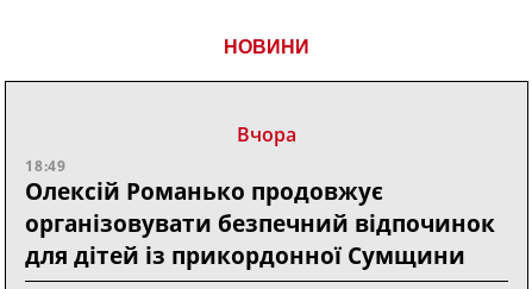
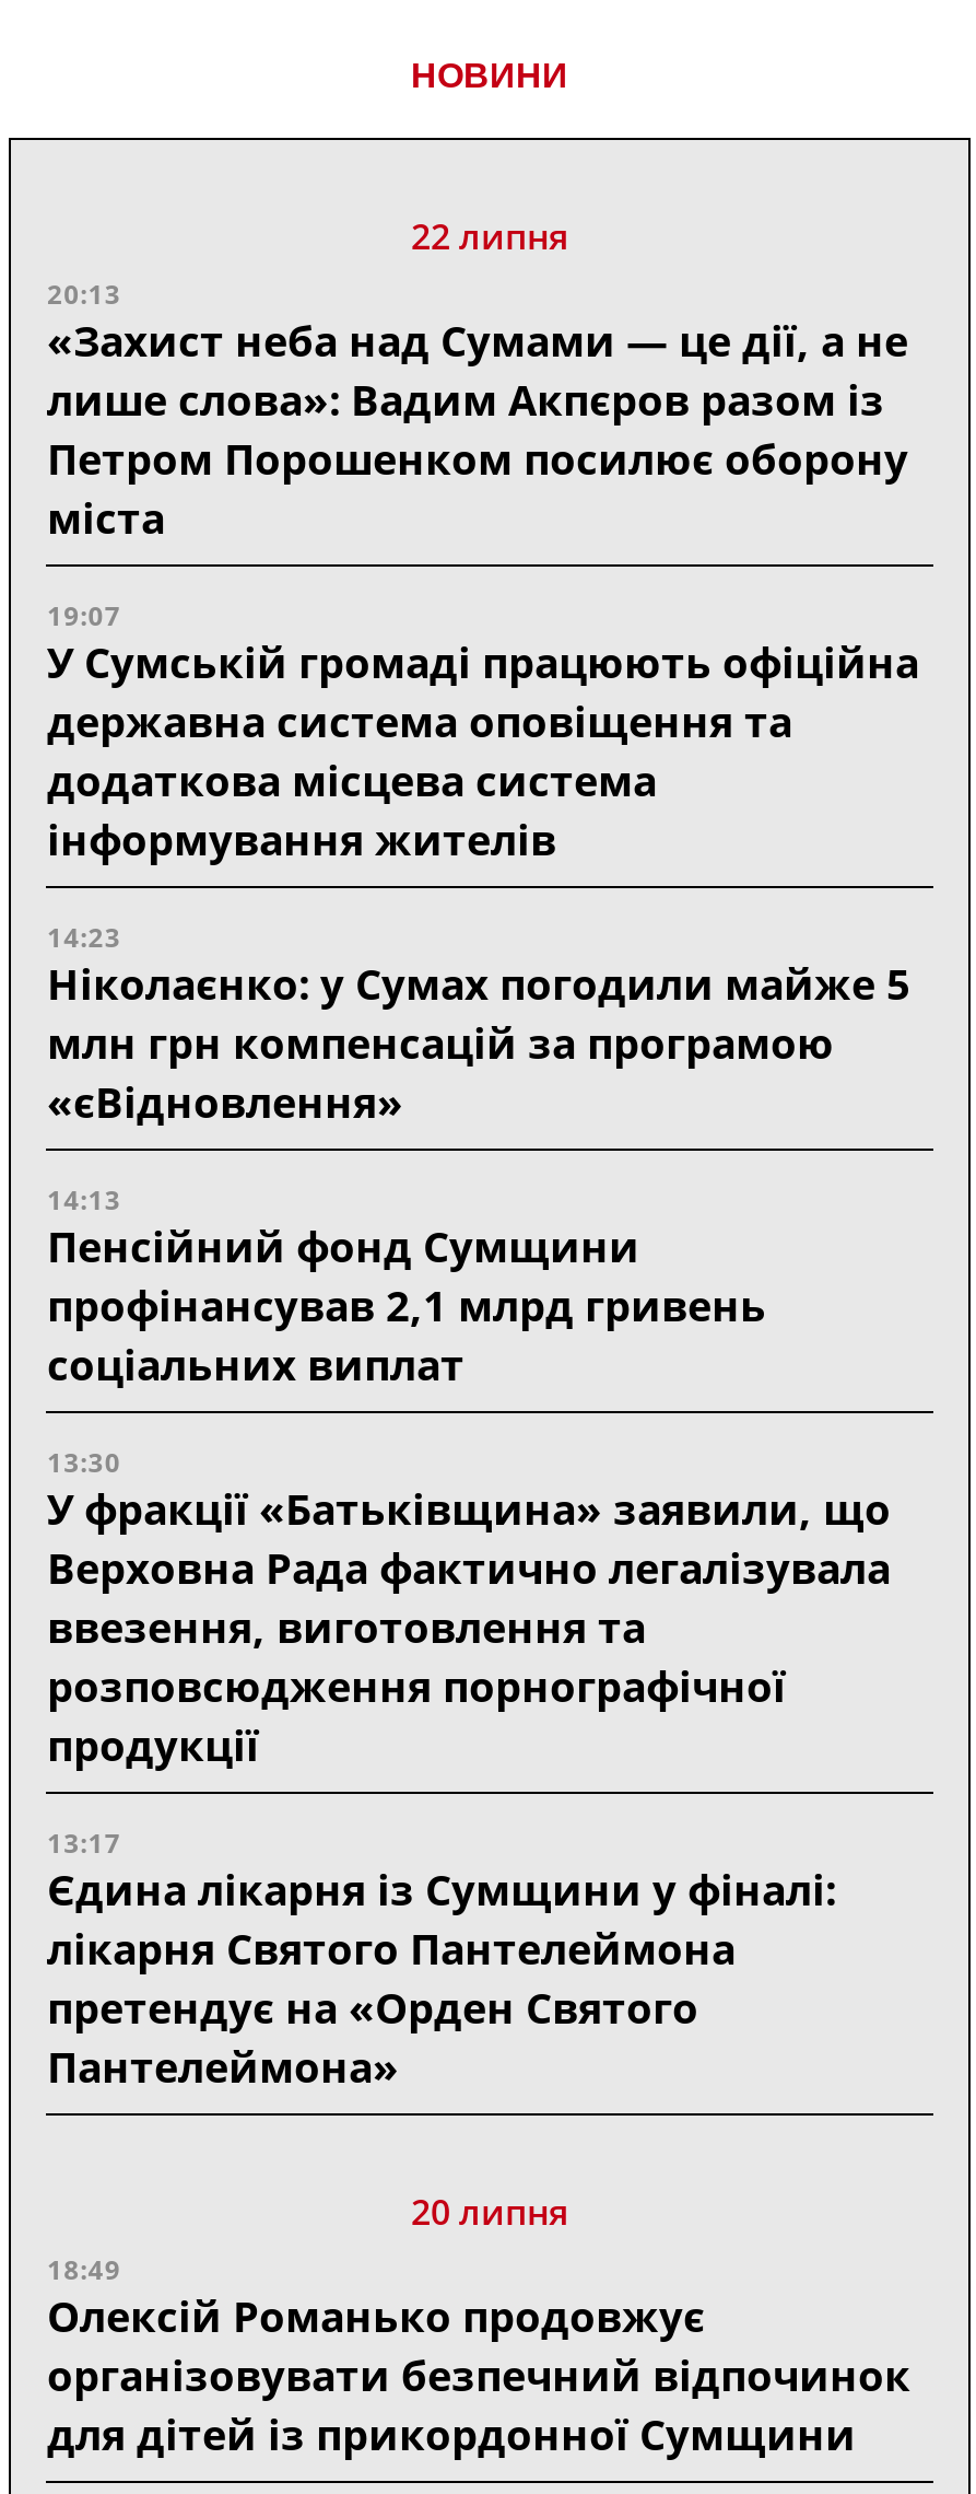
[237,121,296,147] Вчора -> [47,211,919,2235] 22 липня | 20:13 | «Захист неба над Сумами — це дії, а не | лише слова»: Вадим Акпєров разом із | Петром Порошенком посилює оборону | міста | 19:07 | У Сумській громаді працюють офіційна | державна система оповіщення та | додаткова місцева система | інформування жителів | 14:23 | Ніколаєнко: у Сумах погодили майже 5 | млн грн компенсацій за програмою | «єВідновлення» | 14:13 | Пенсійний фонд Сумщини | профінансував 2,1 млрд гривень | соціальних виплат | 13:30 | У фракції «Батьківщина» заявили, що | Верховна Рада фактично легалізувала | ввезення, виготовлення та | розповсюдження порнографічної | продукції | 13:17 | Єдина лікарня із Сумщини у фіналі: | лікарня Святого Пантелеймона | претендує на «Орден Святого | Пантелеймона» | 20 липня

